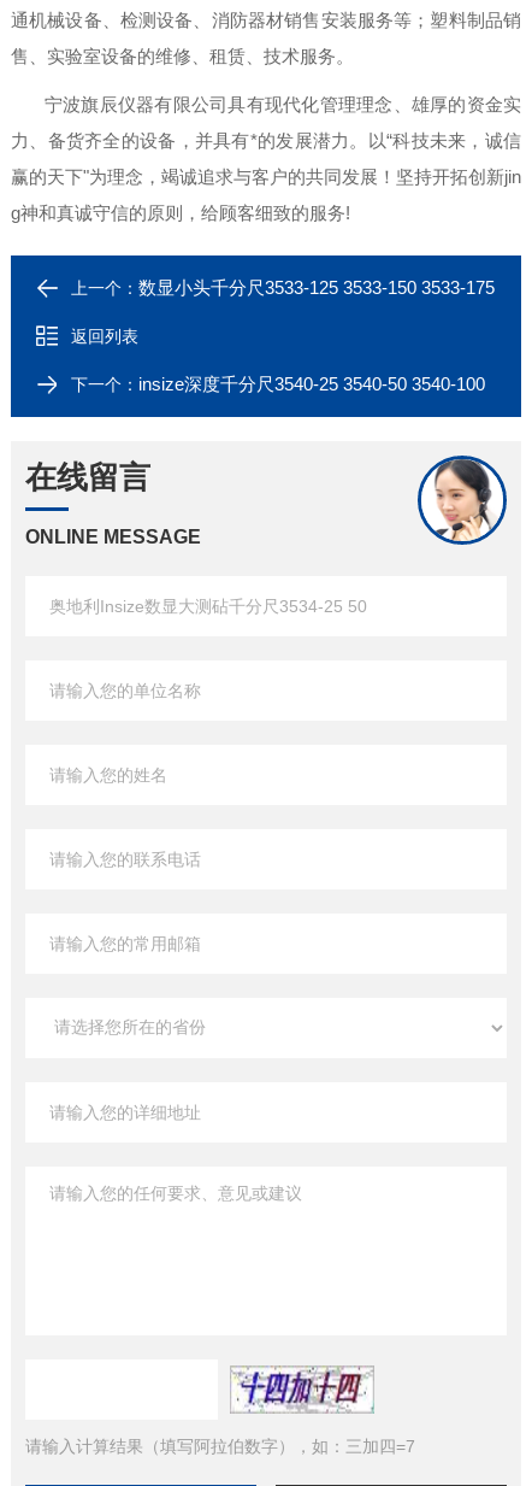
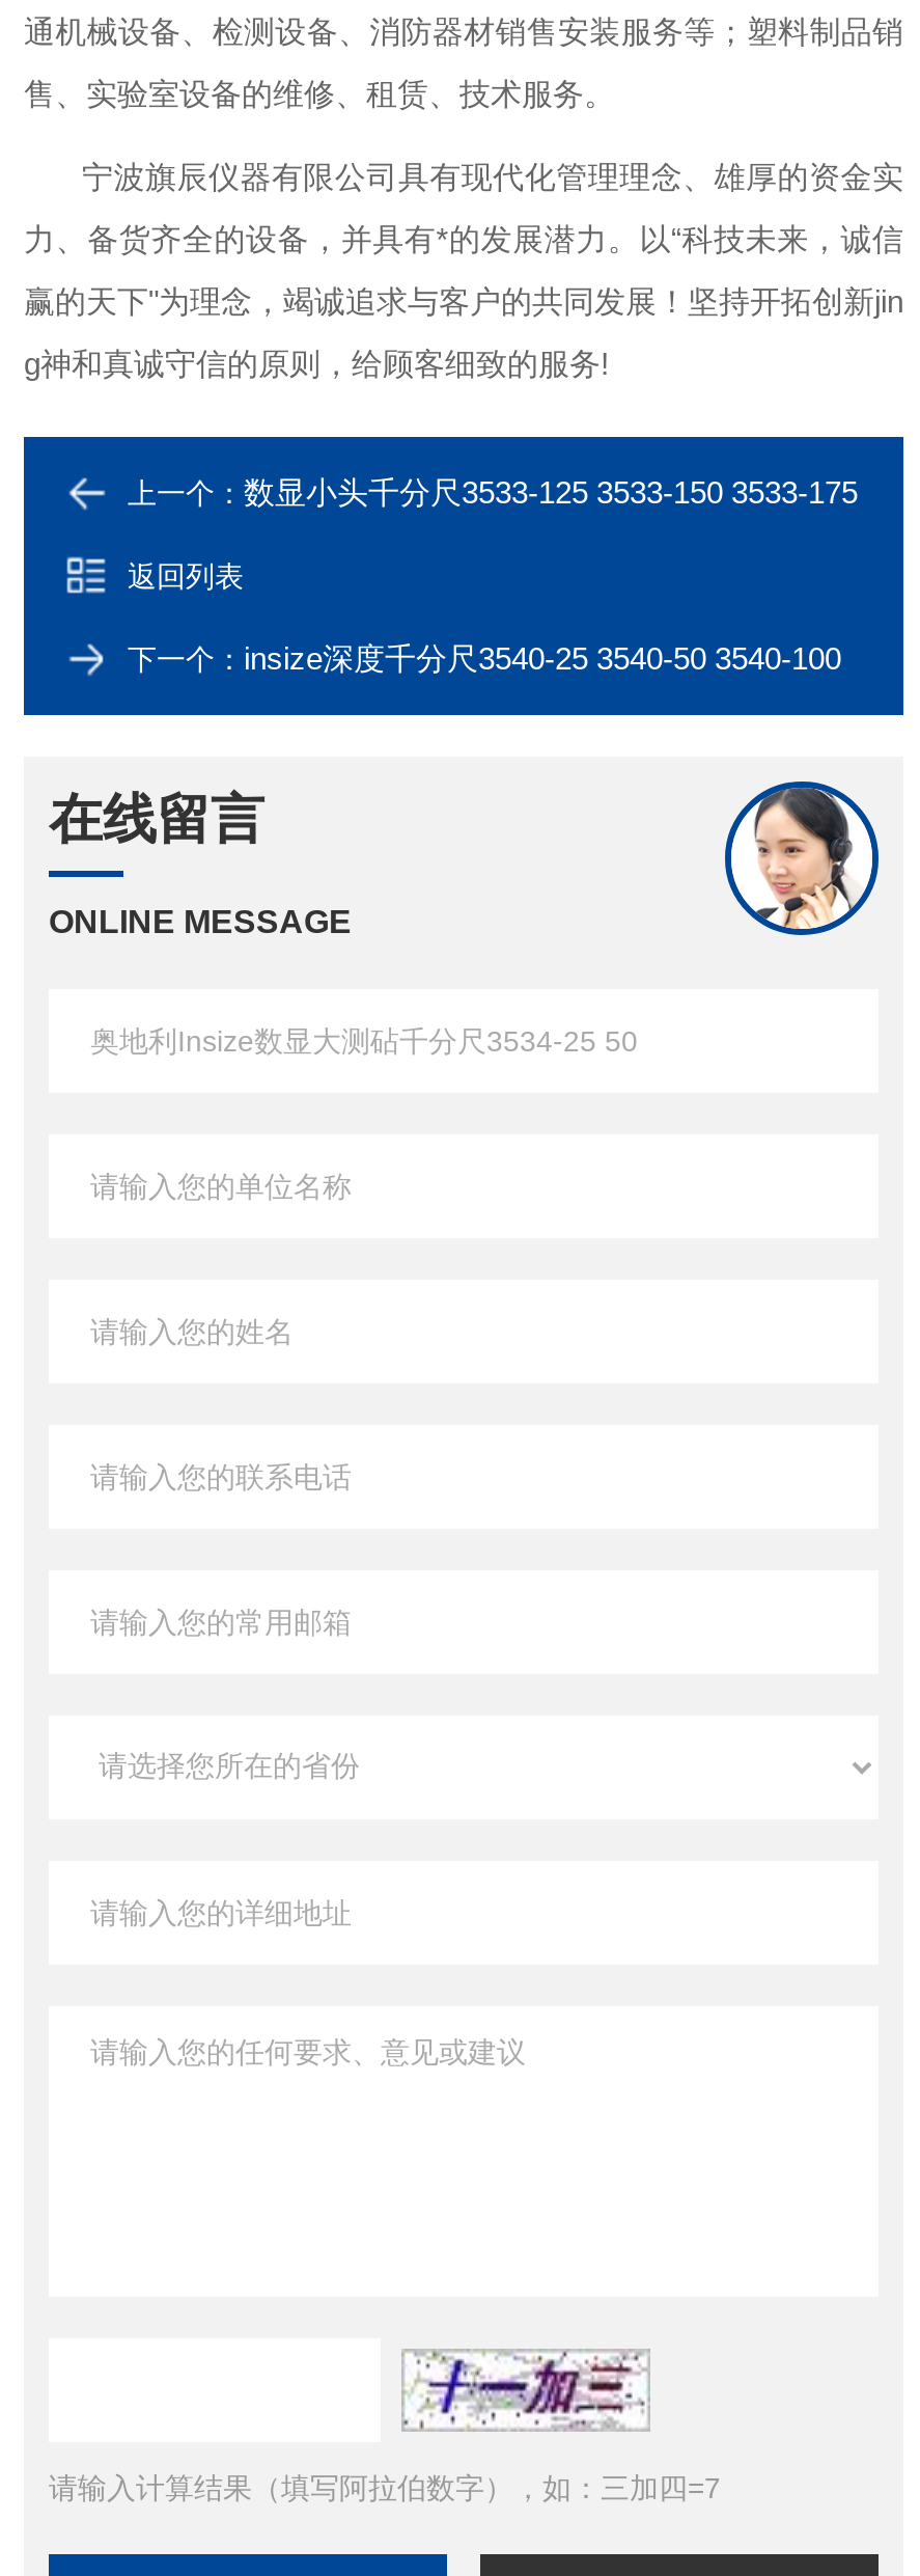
[234,1368,374,1411] [image] -> [403,2351,644,2428] [image]

